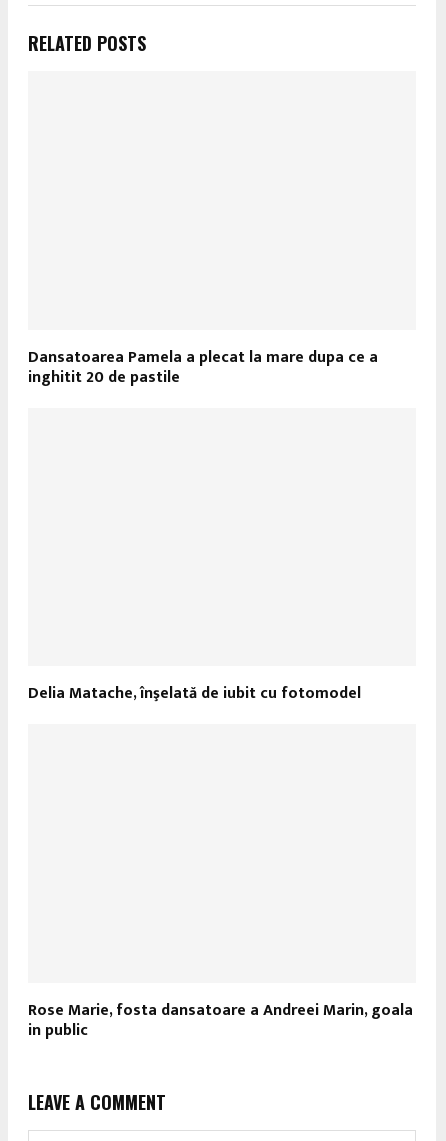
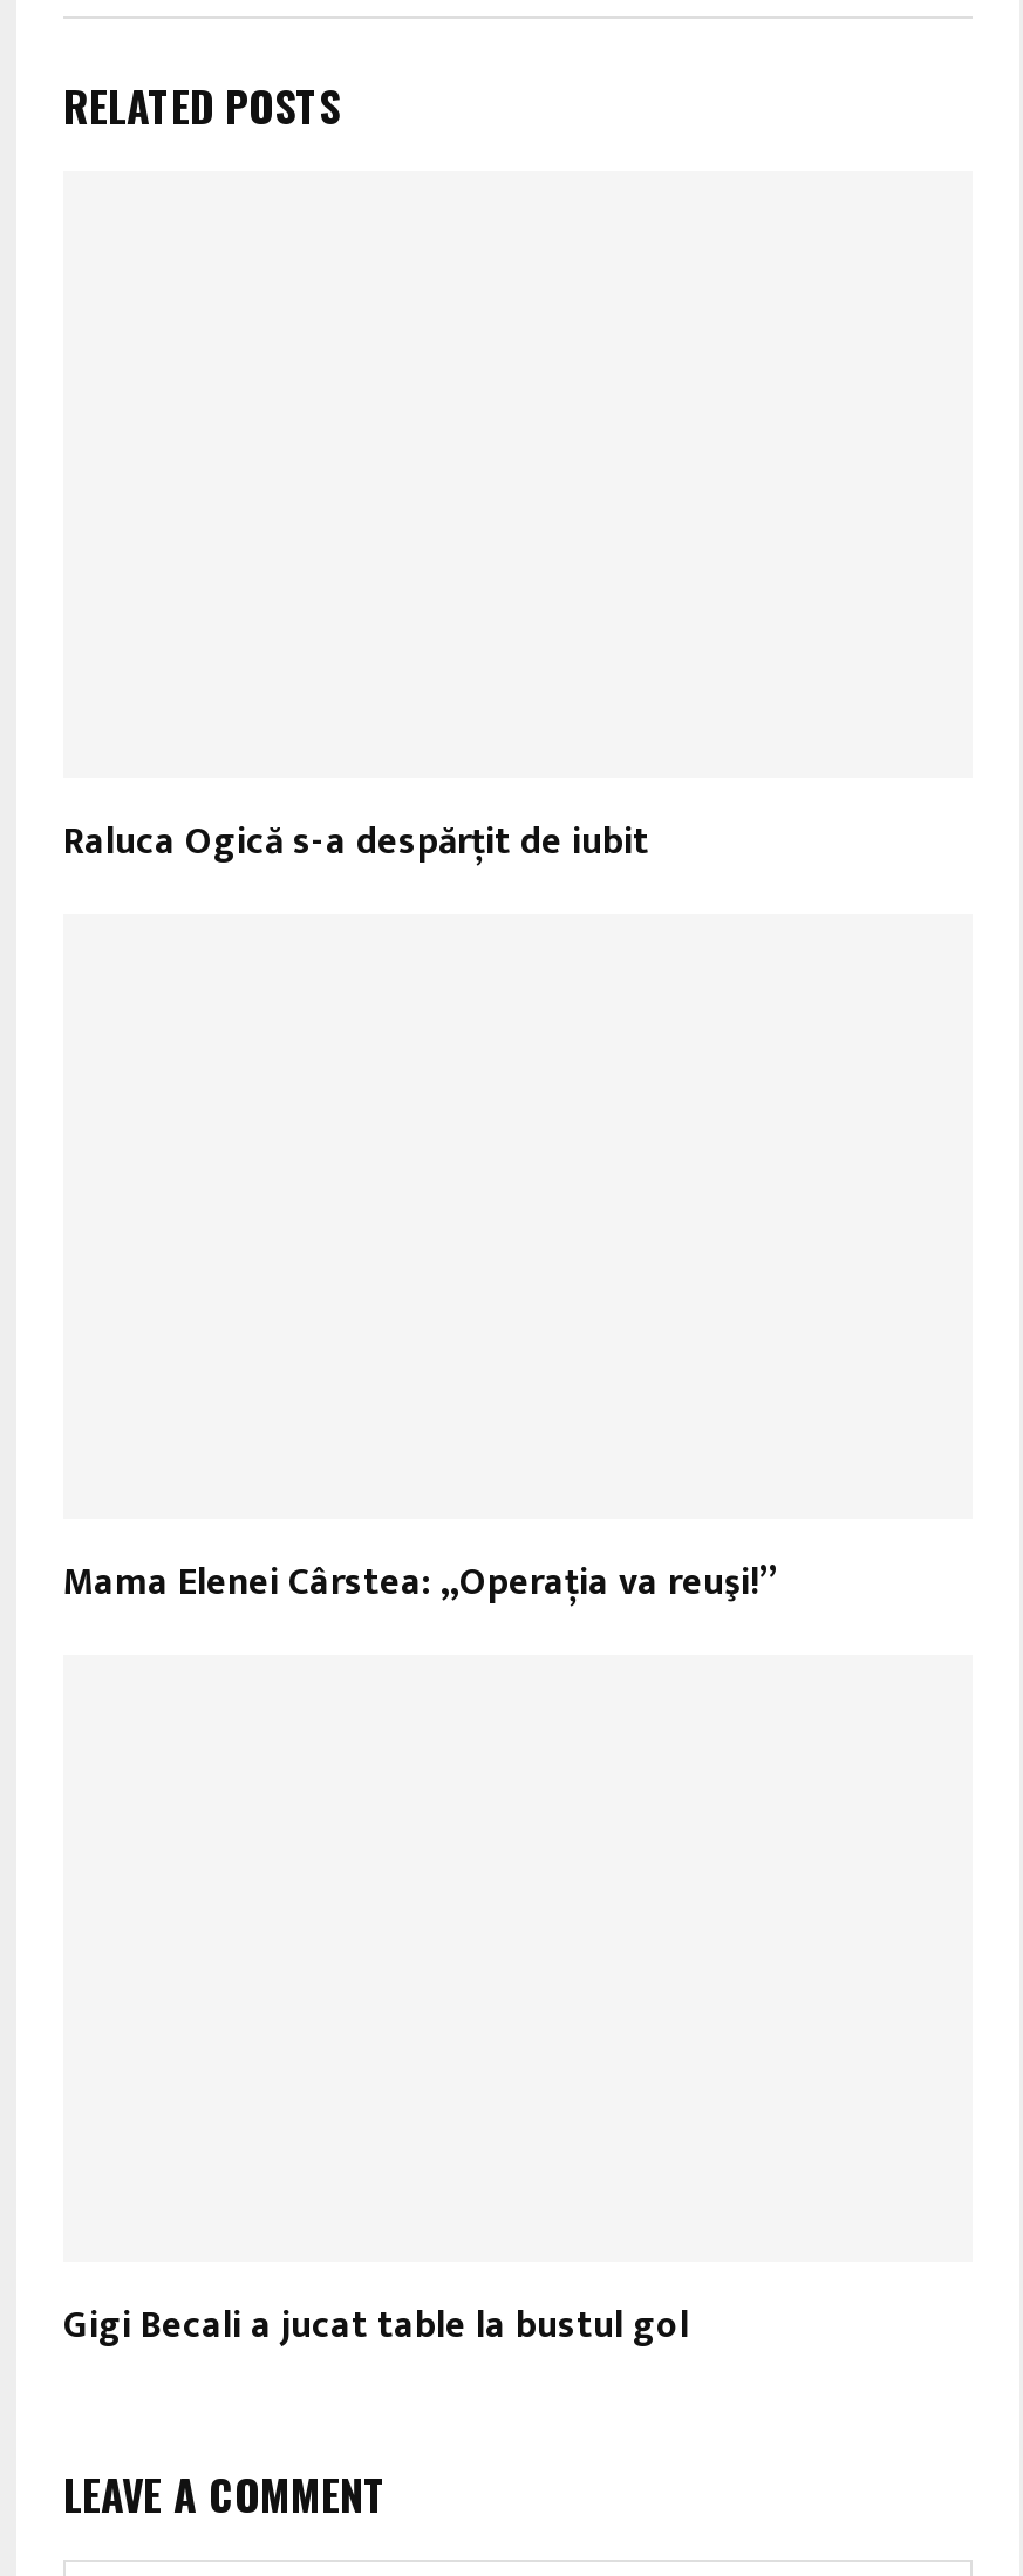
[28,344,378,391] Dansatoarea Pamela a plecat la mare dupa ce a | inghitit 20 de pastile -> [63,810,649,874] Raluca Ogică s-a despărţit de iubit
[28,680,361,707] Delia Matache, înşelată de iubit cu fotomodel -> [63,1552,778,1616] Mama Elenei Cârstea: „Operaţia va reuşi!”
[28,997,413,1044] Rose Marie, fosta dansatoare a Andreei Marin, goala | in public -> [63,2295,689,2358] Gigi Becali a jucat table la bustul gol

